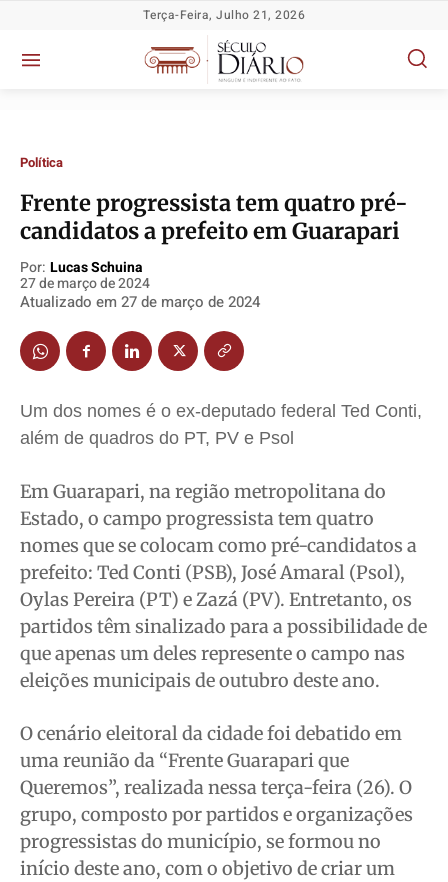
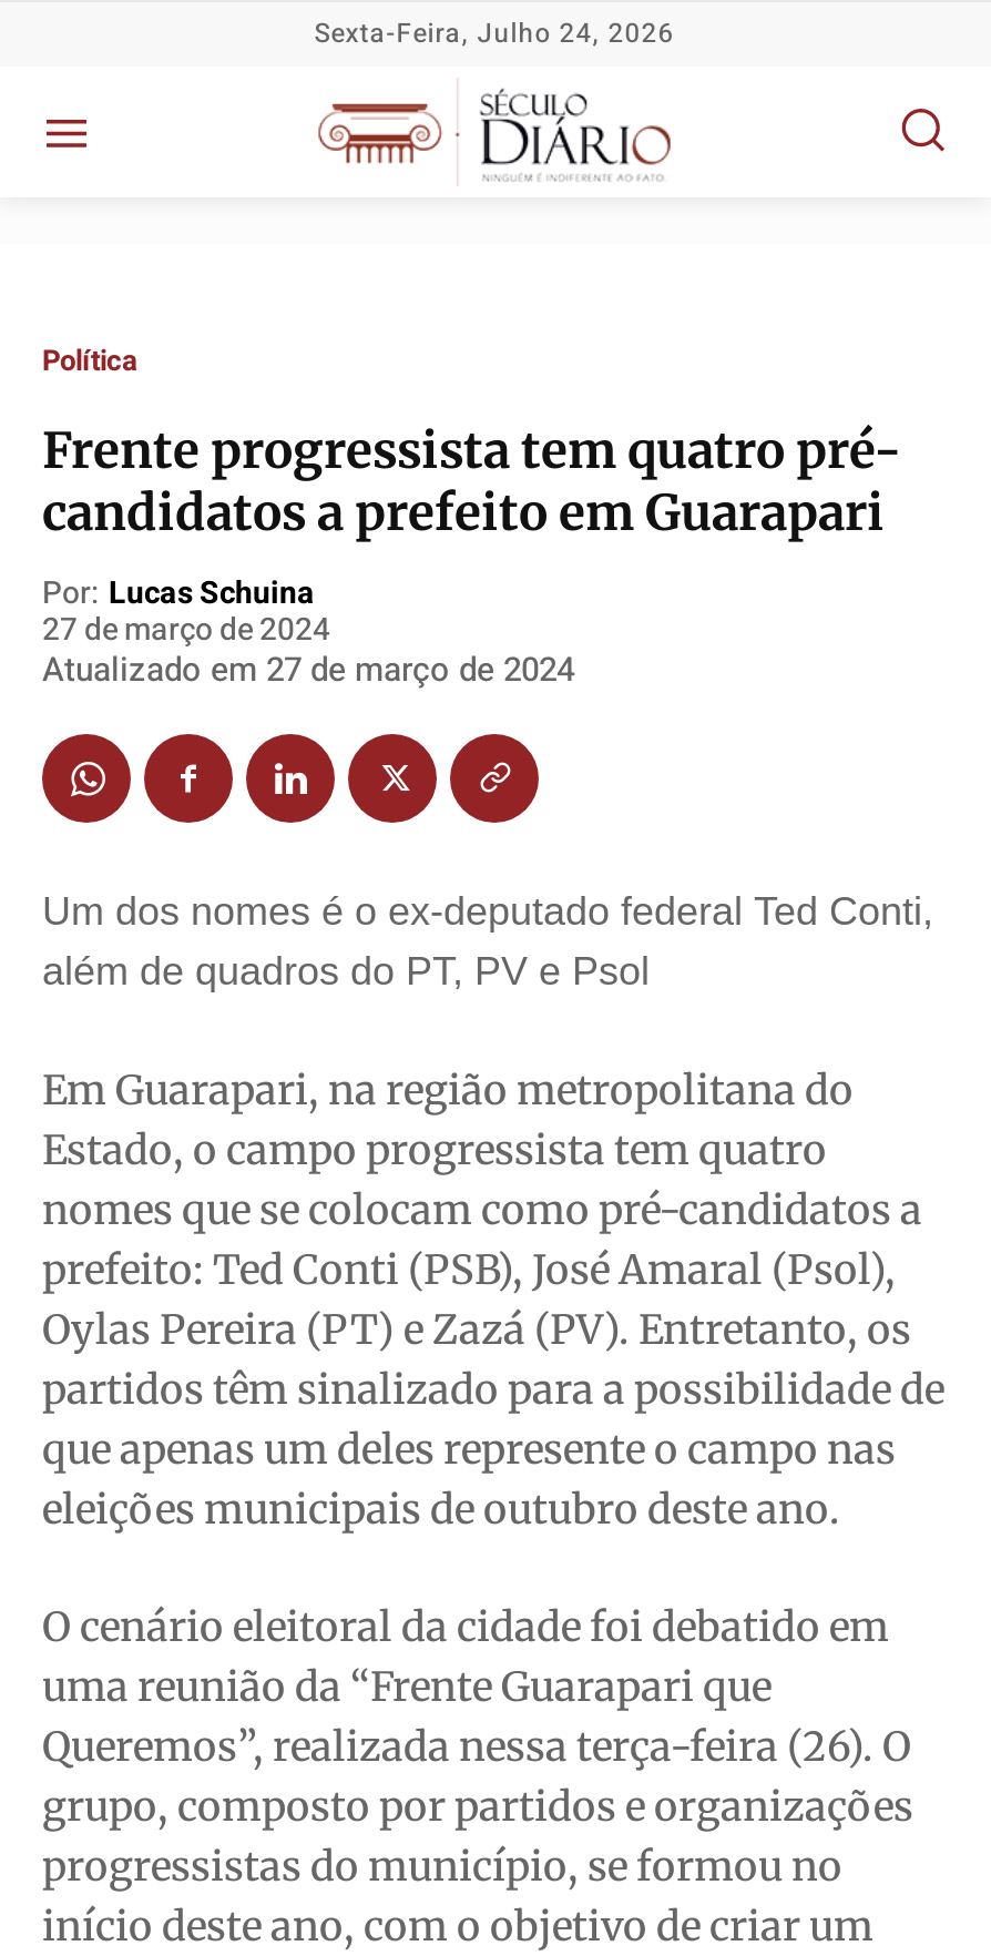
[143,6,305,24] Terça-Feira, Julho 21, 2026 -> [314,13,674,53] Sexta-Feira, Julho 24, 2026

